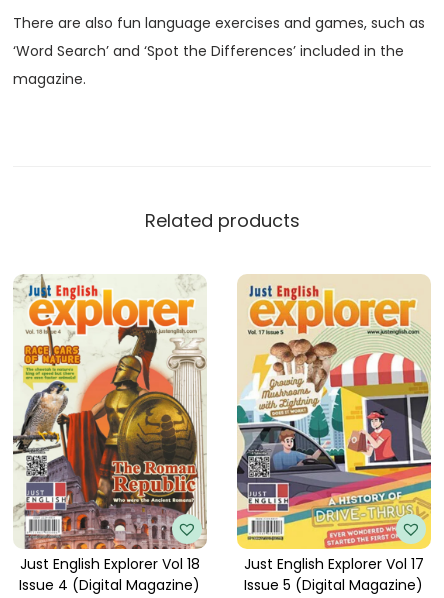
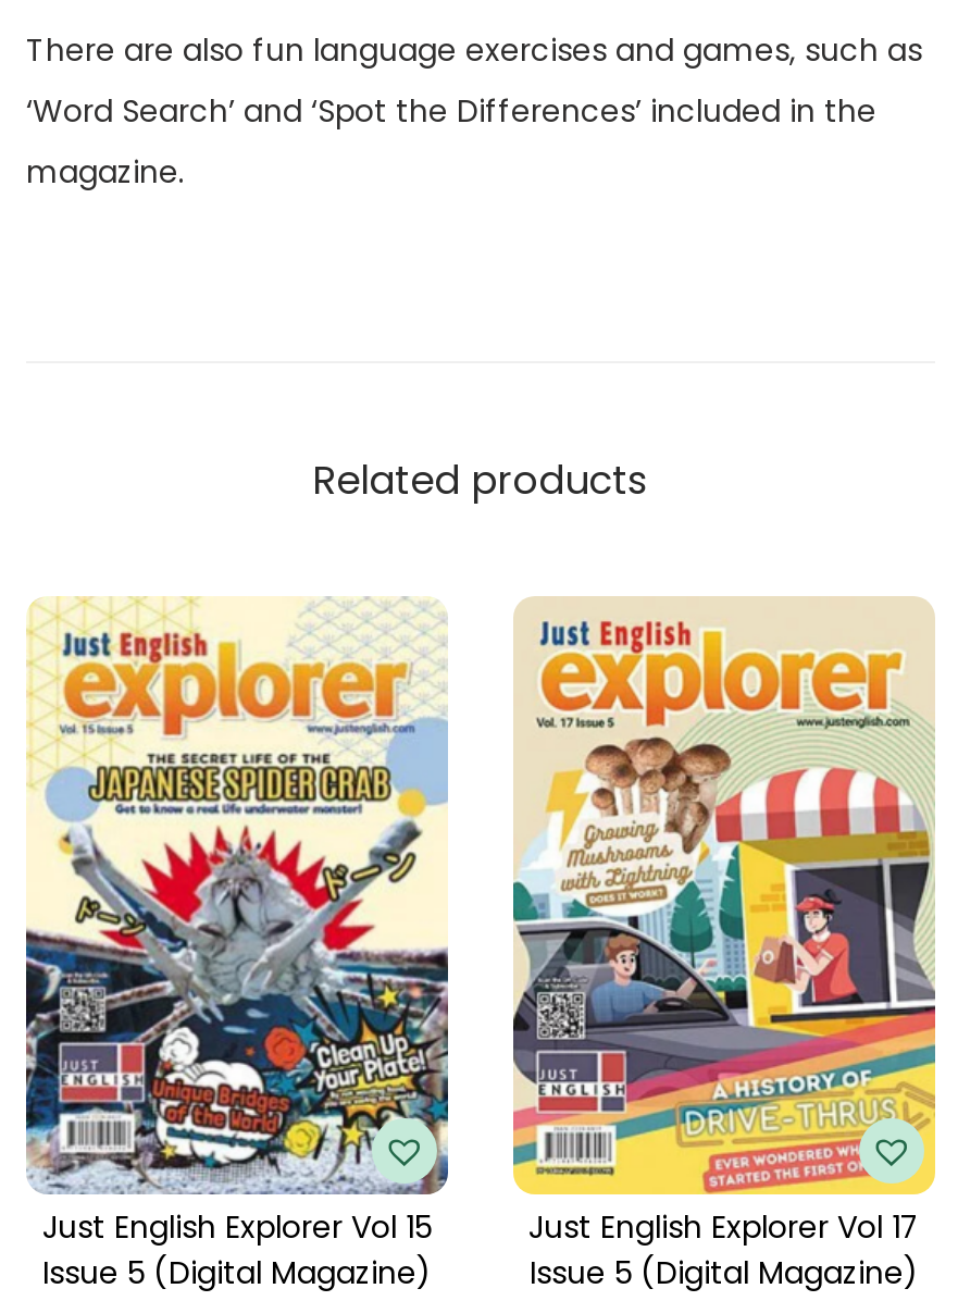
[12,274,207,574] [image] | Just English Explorer Vol 18 -> [24,596,450,1249] [image] | Just English Explorer Vol 15
[19,575,200,595] Issue 4 (Digital Magazine) -> [42,1251,432,1295] Issue 5 (Digital Magazine)

